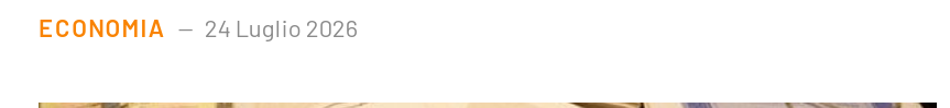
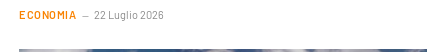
[39,13,359,41] ECONOMIA 24 Luglio 2026 -> [19,8,164,21] ECONOMIA 22 Luglio 2026

